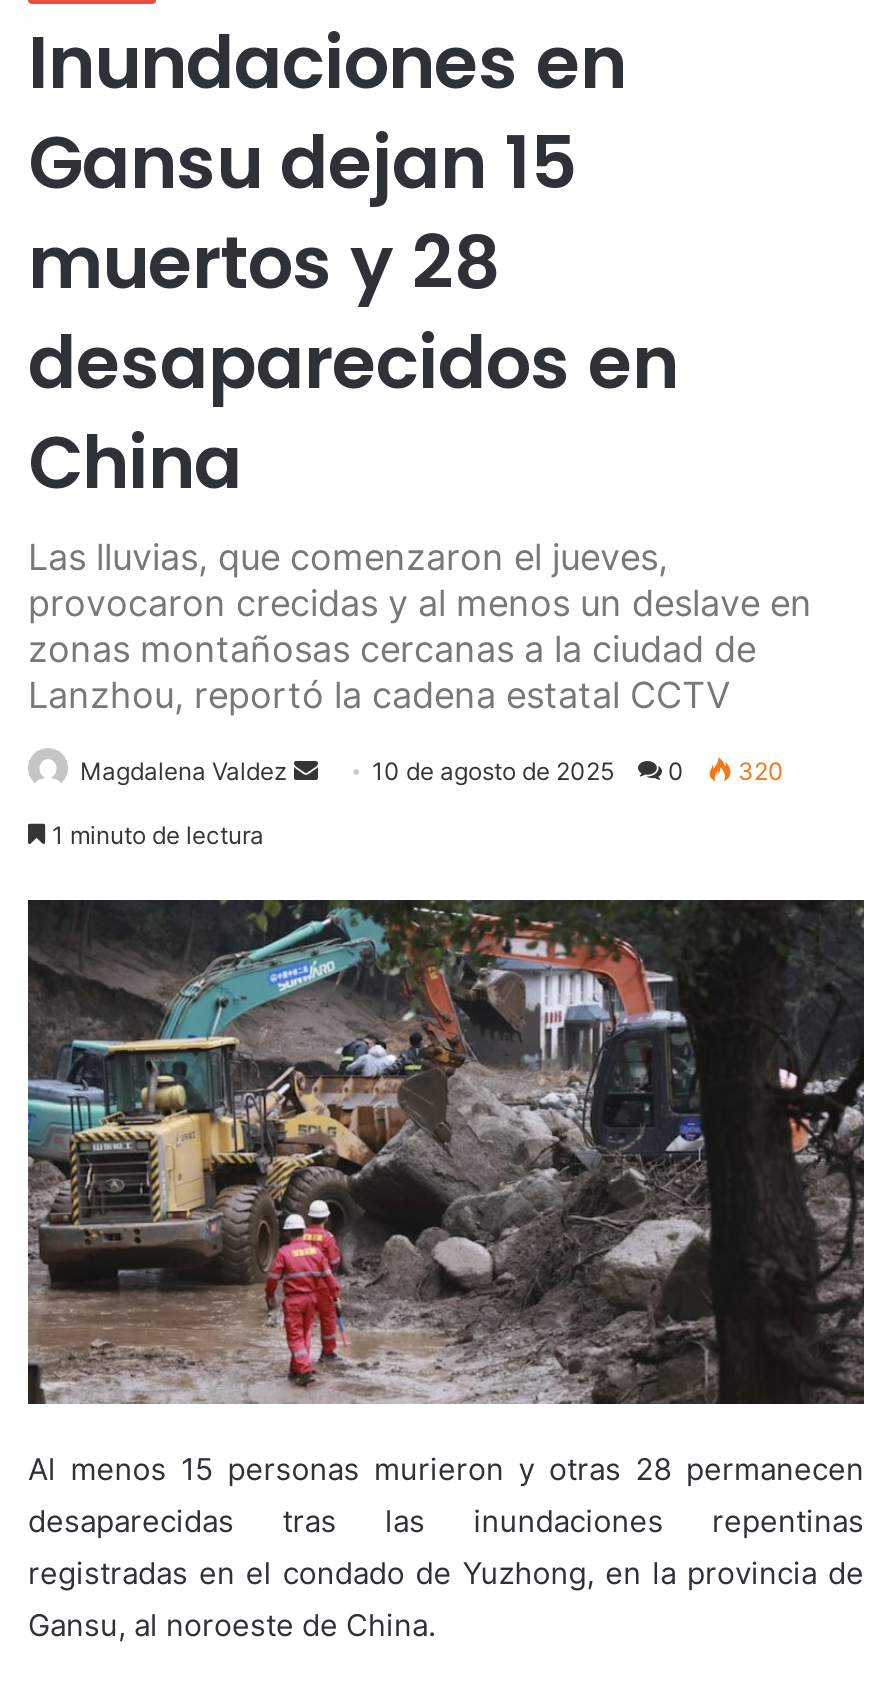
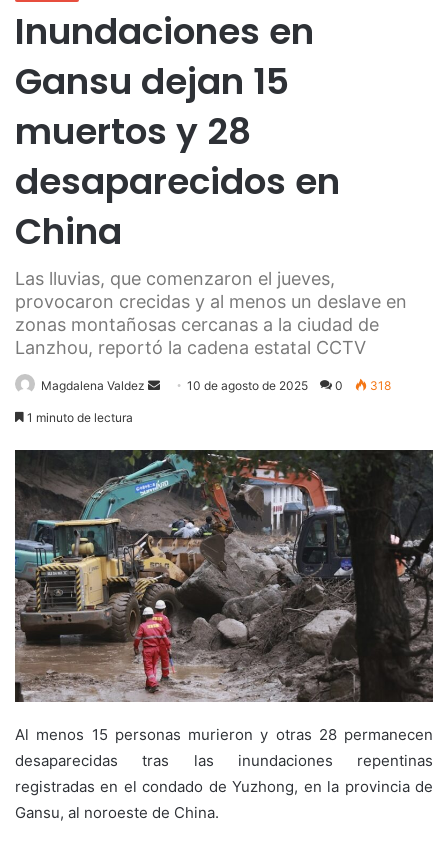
[732,756,784,786] 320 -> [367,378,391,393] 318

